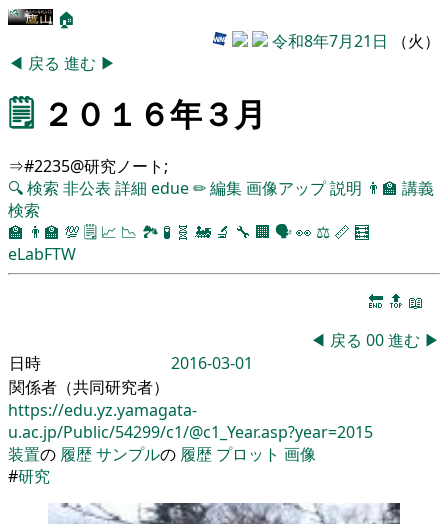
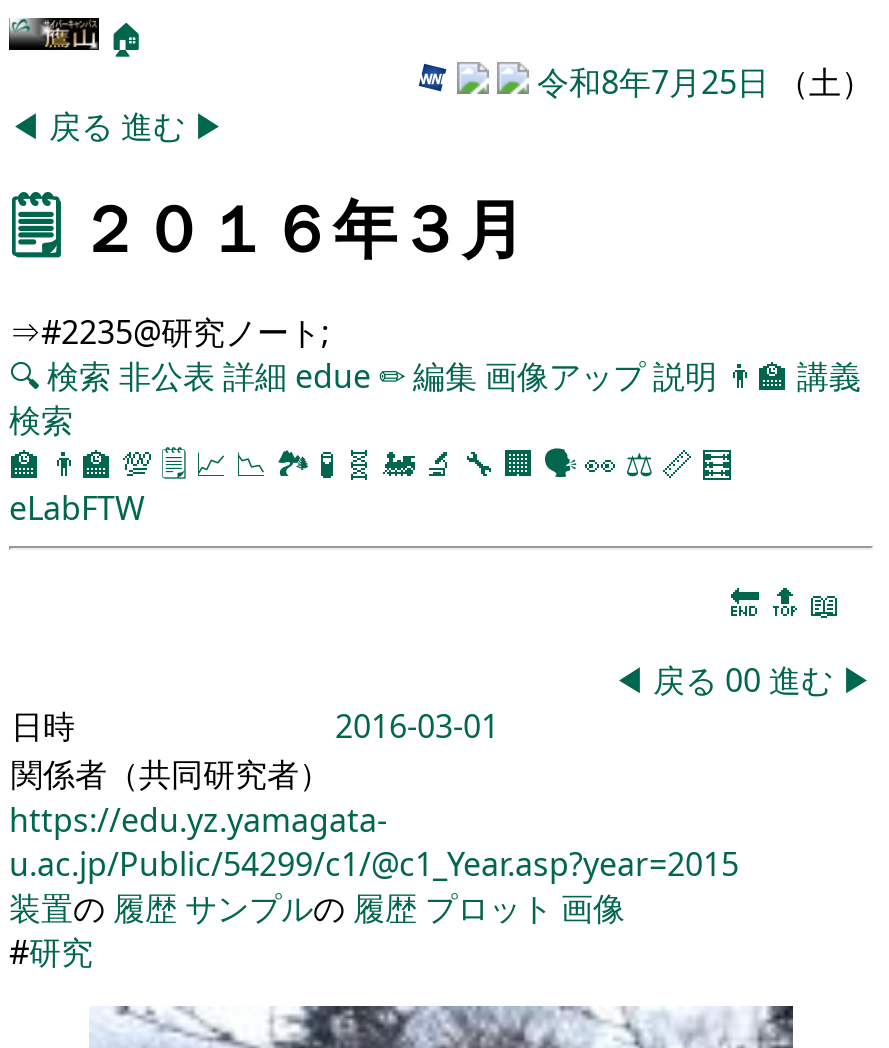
[272,30,440,52] 令和8年7月21日（火） -> [537,60,873,104] 令和8年7月25日（土）

